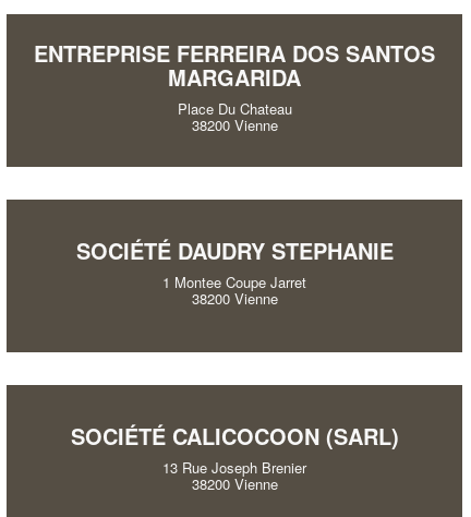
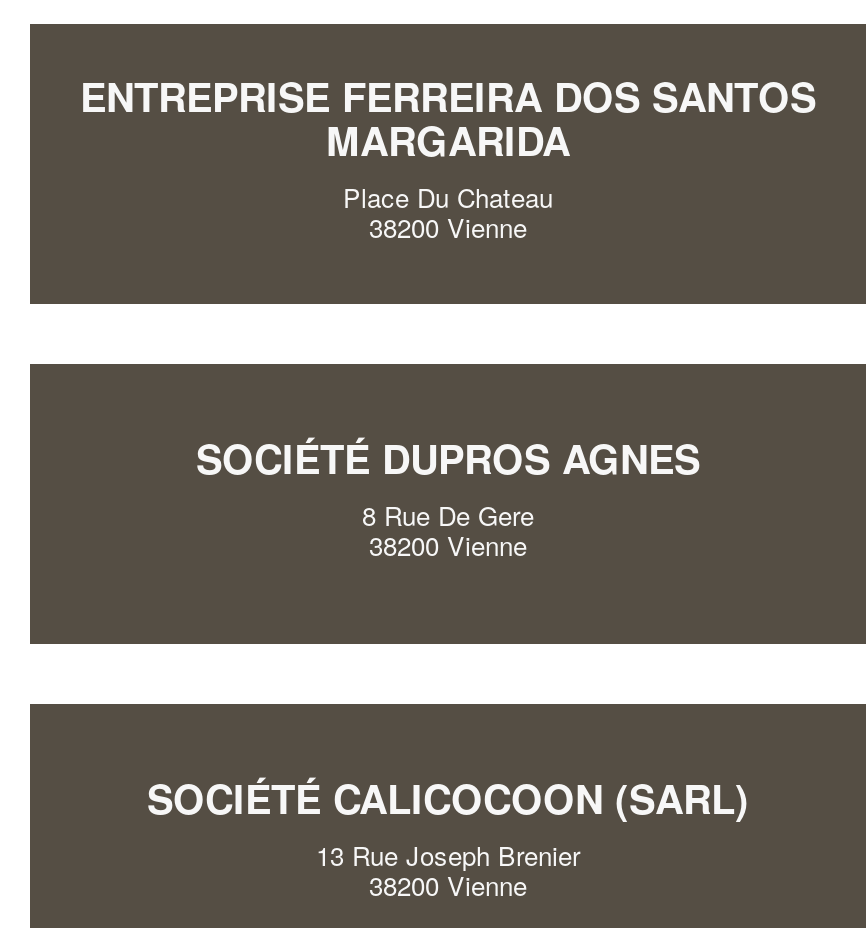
[76,235,393,292] SOCIÉTÉ DAUDRY STEPHANIE | 1 Montee Coupe Jarret -> [196,428,700,534] SOCIÉTÉ DUPROS AGNES | 8 Rue De Gere

